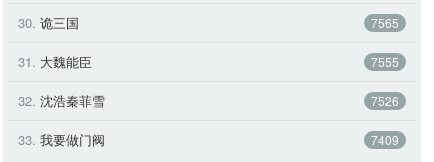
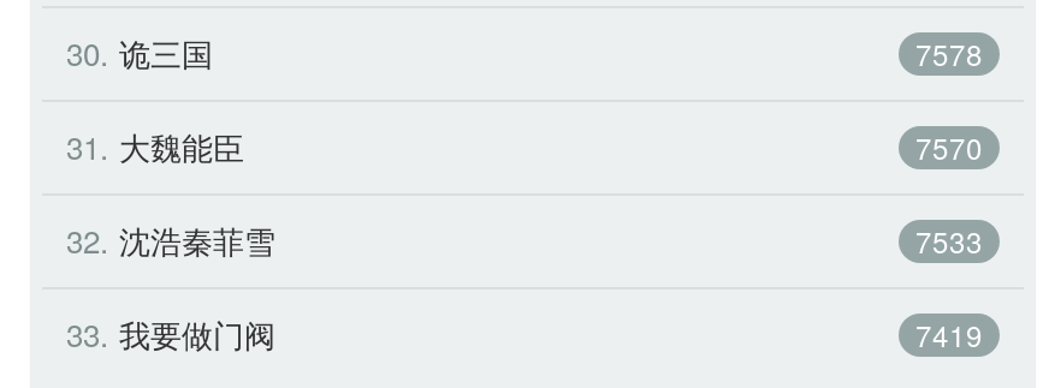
[371,14,399,31] 7565 -> [915,32,983,73] 7578
[371,53,399,70] 7555 -> [915,126,983,167] 7570
[371,92,399,109] 7526 -> [915,220,983,261] 7533
[371,131,399,148] 7409 -> [915,314,983,354] 7419

